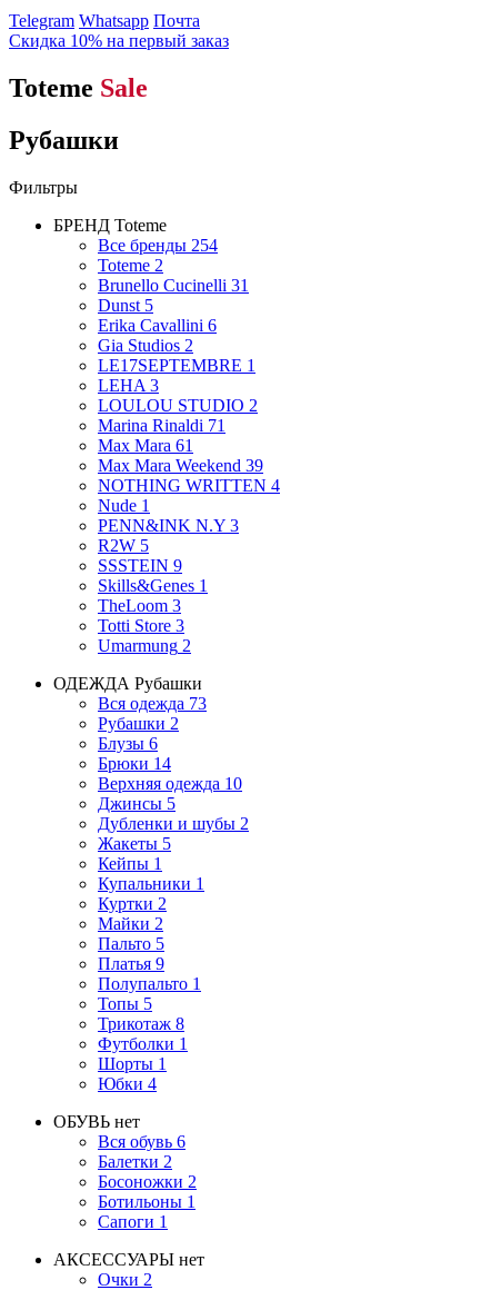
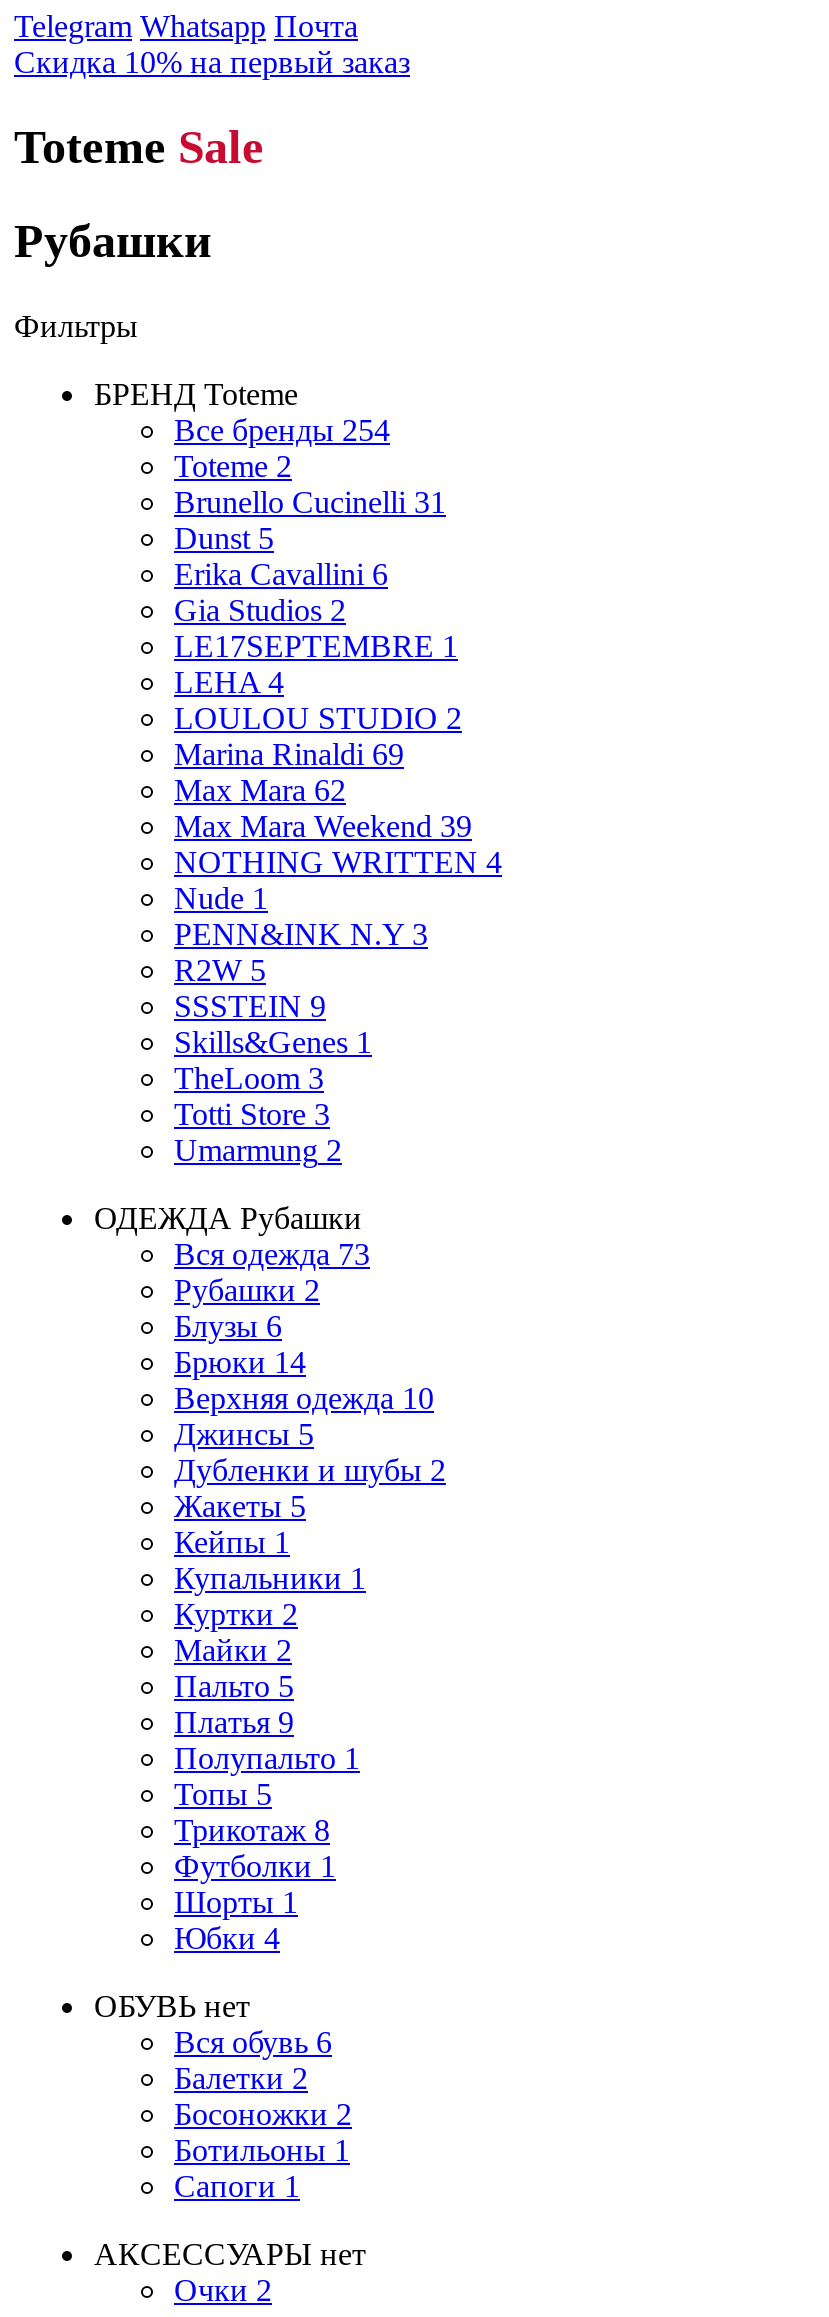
[98,376,159,394] LEHA 3 -> [174,664,284,698] LEHA 4
[98,416,226,434] Marina Rinaldi 71 -> [174,736,404,770] Marina Rinaldi 69
[98,436,193,454] Max Mara 61 -> [174,772,346,806] Max Mara 62

